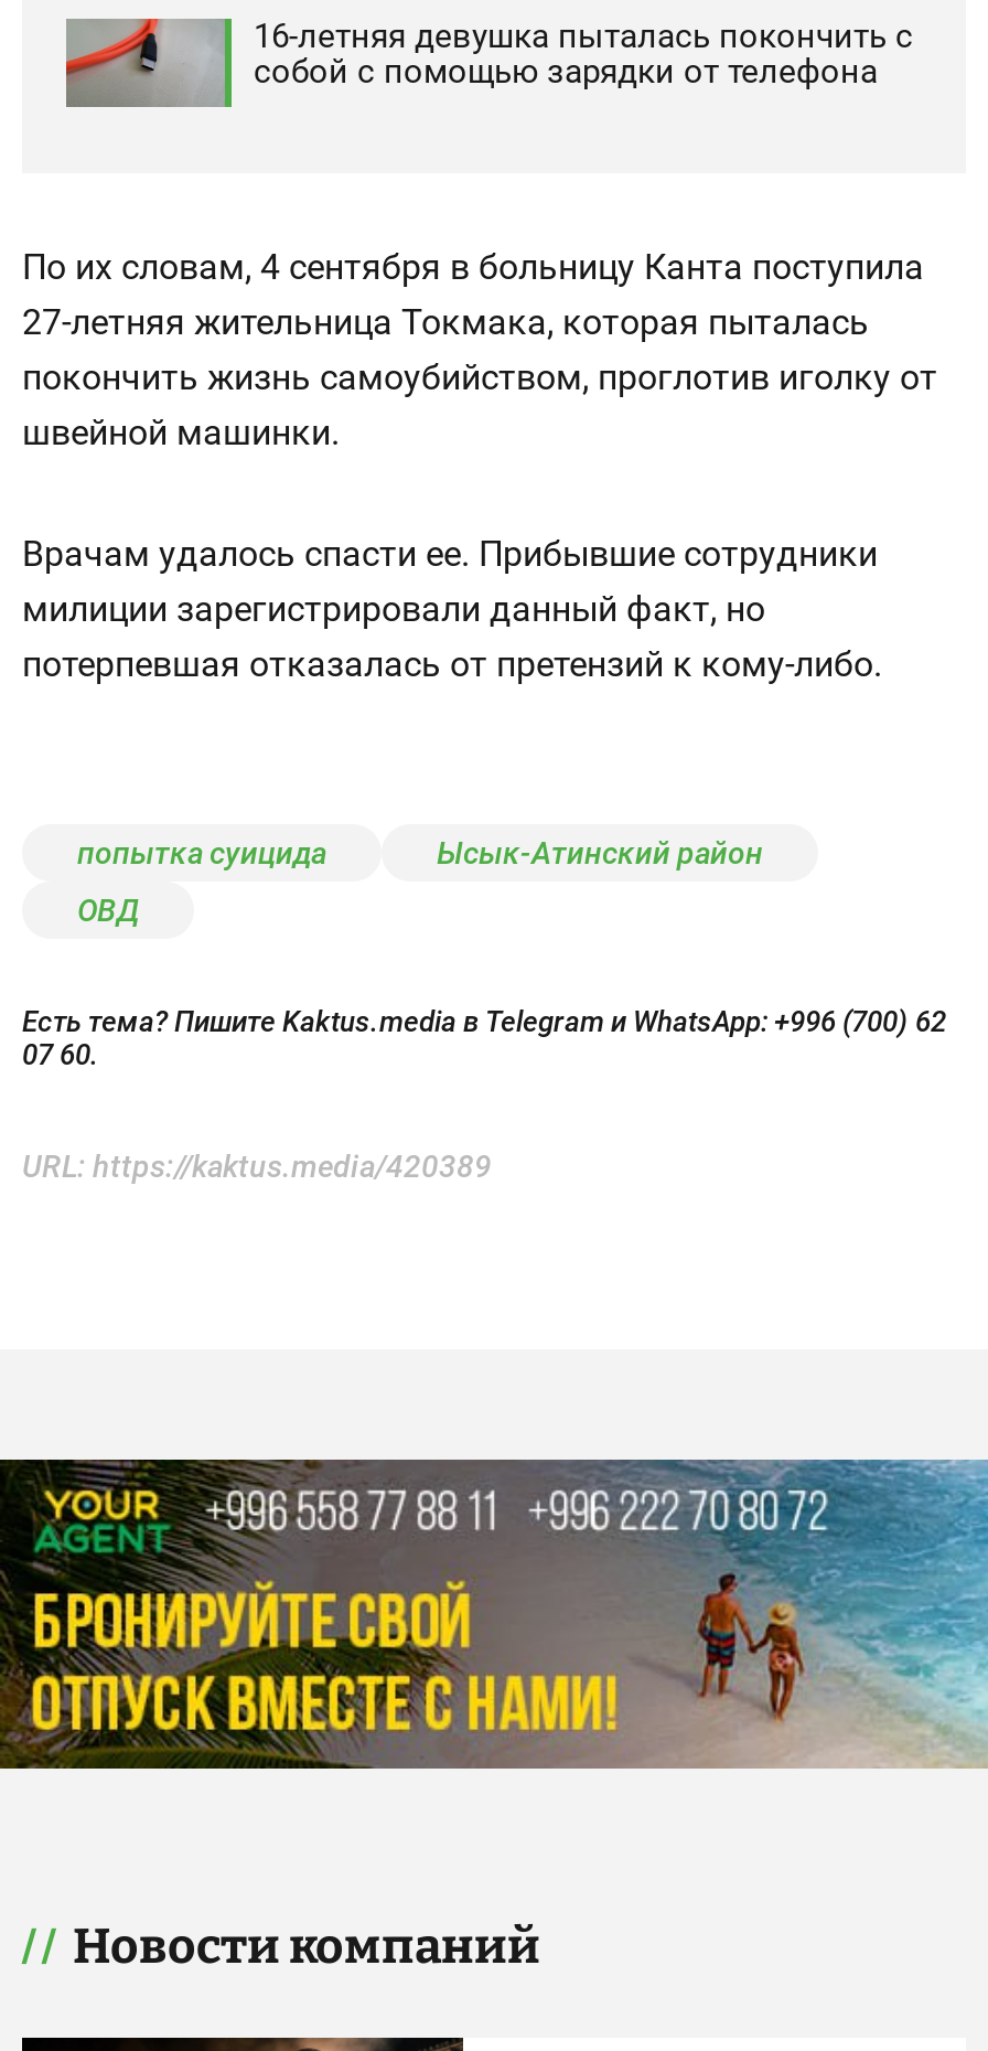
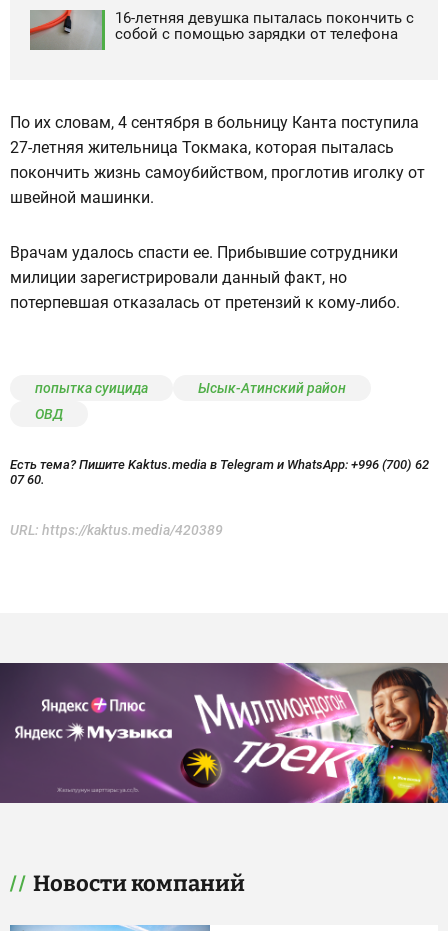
[7,1457,981,1771] [image] -> [3,662,445,804] [image]

